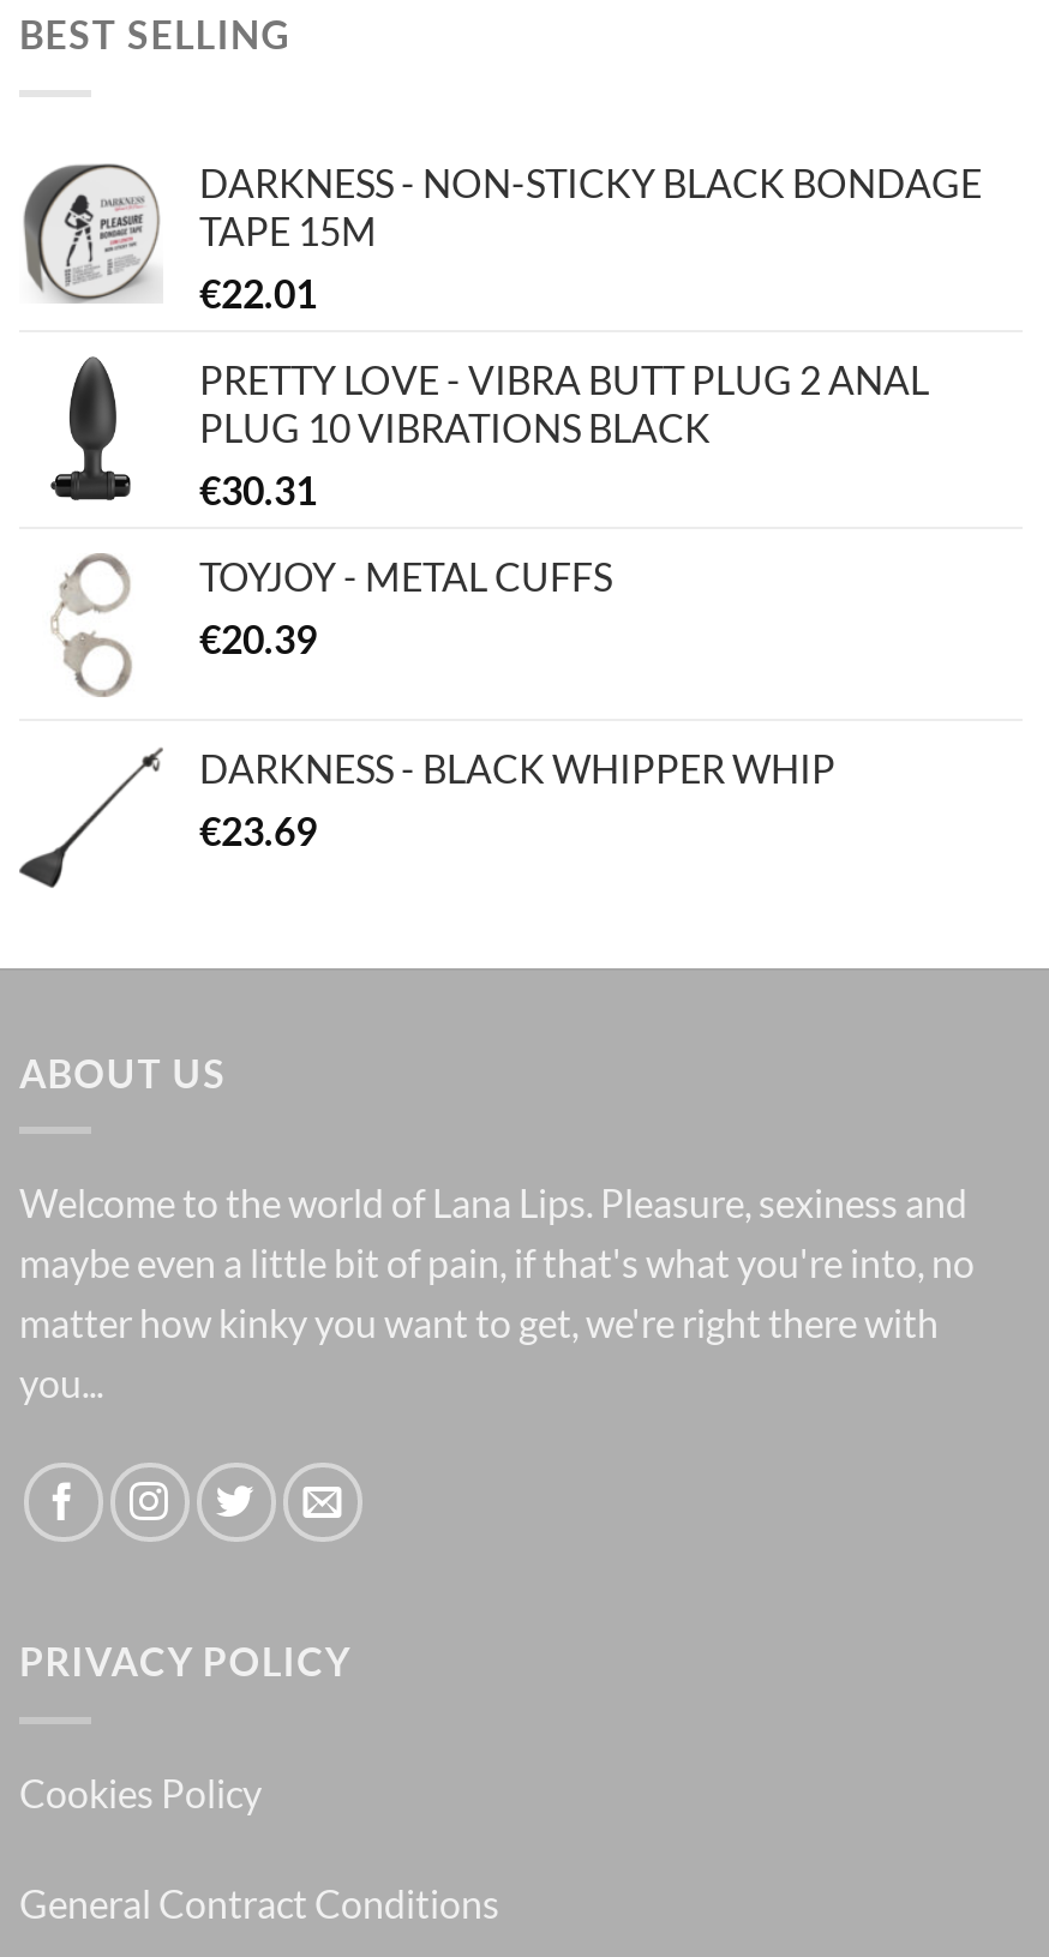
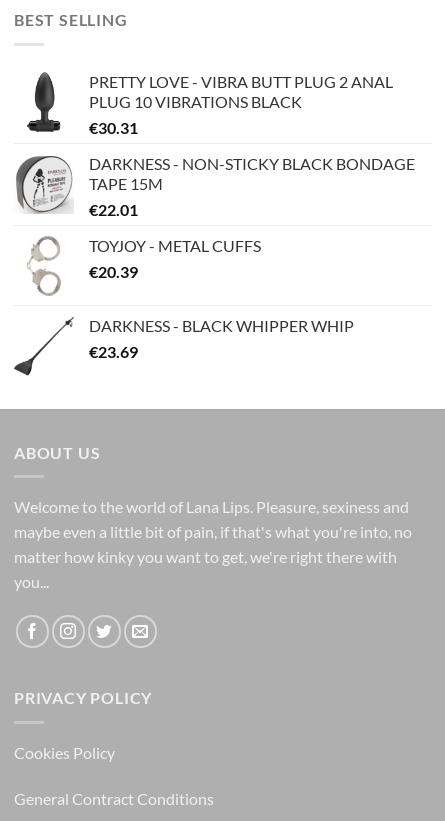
moved [22,159,982,315] -> [15,154,415,219]: [image] | DARKNESS - NON-STICKY BLACK BONDAGE | TAPE 15M | €22.01
moved [199,356,929,512] -> [89,72,393,137]: PRETTY LOVE - VIBRA BUTT PLUG 2 ANAL | PLUG 10 VIBRATIONS BLACK | €30.31

